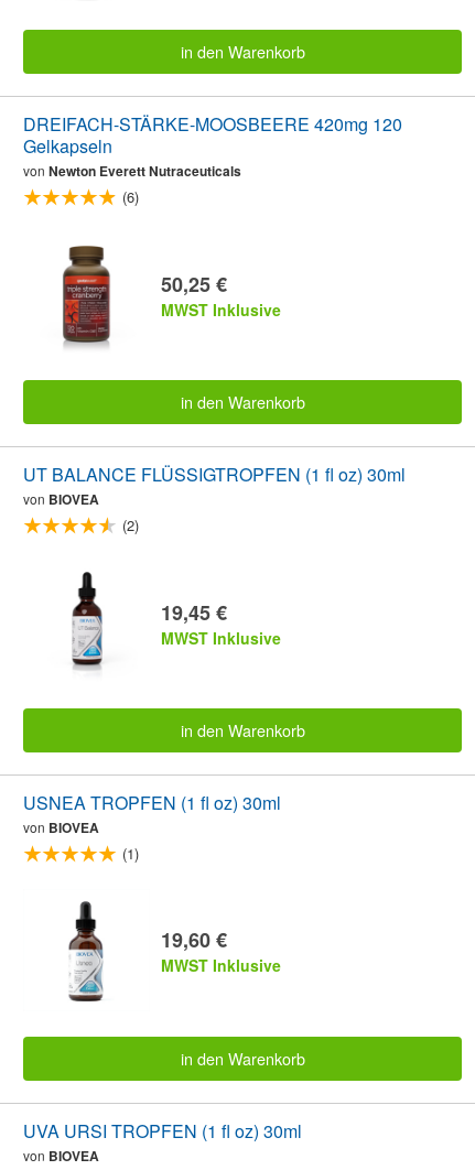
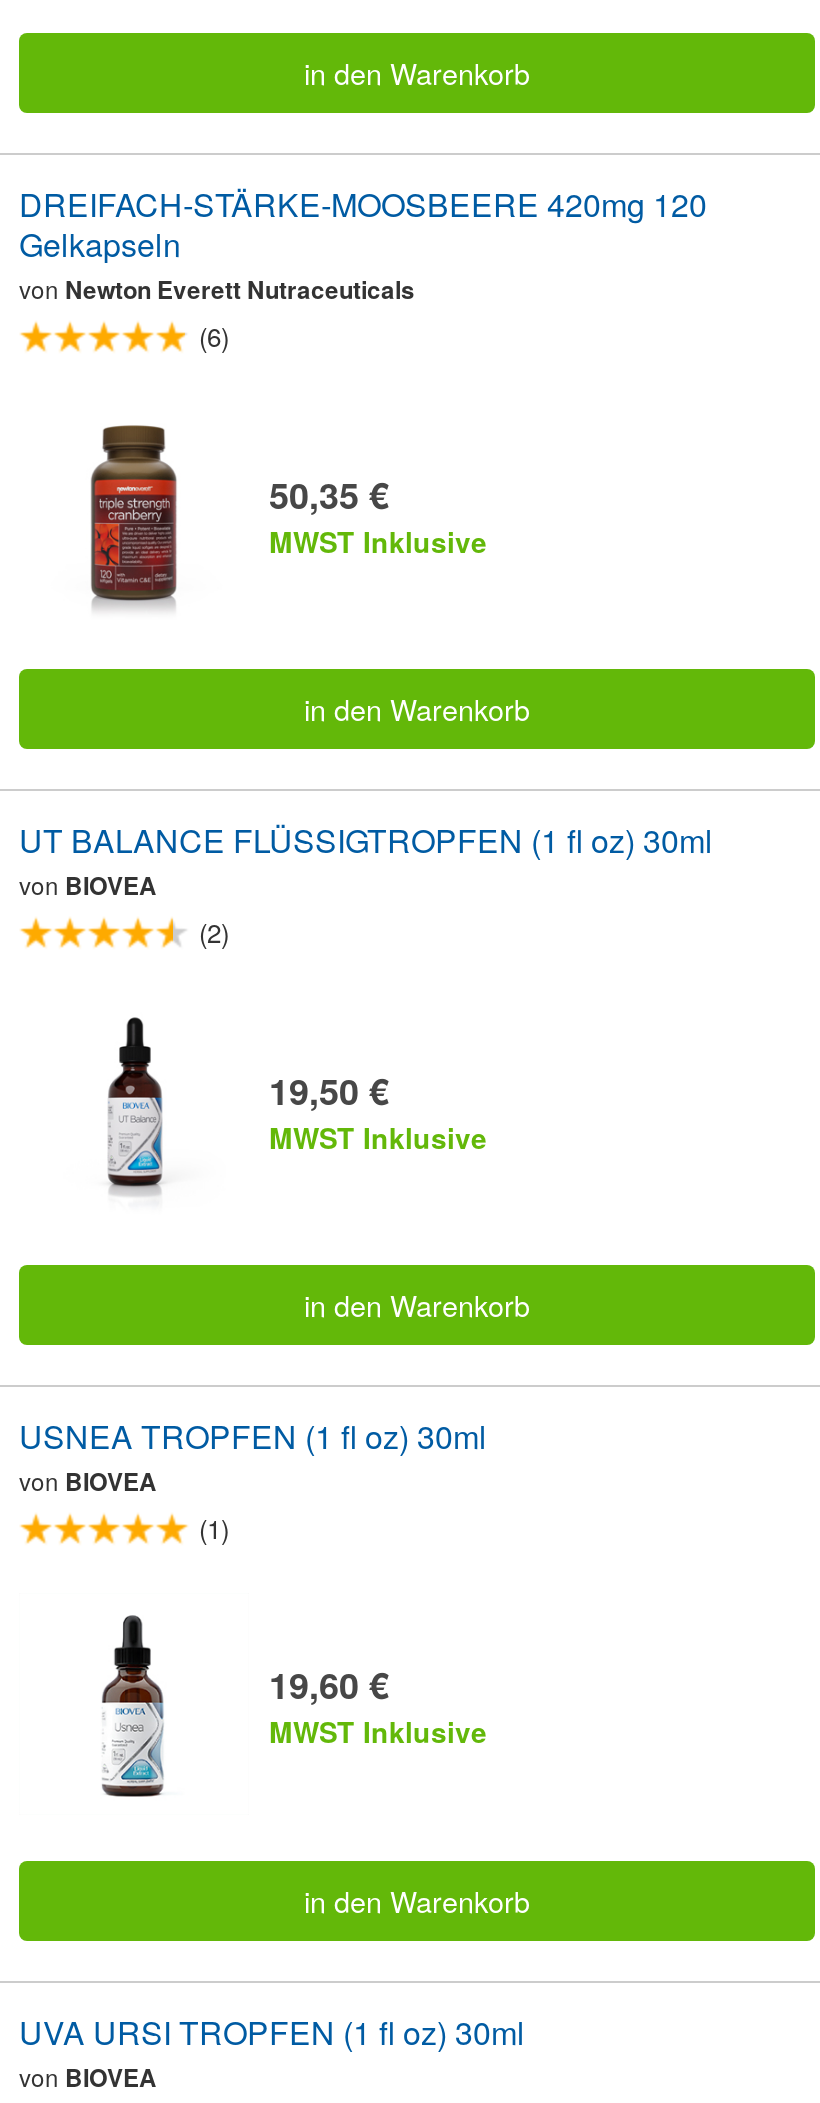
[161,270,227,298] 50,25 € -> [269,468,389,520] 50,35 €
[161,598,227,626] 19,45 € -> [269,1064,389,1116] 19,50 €

